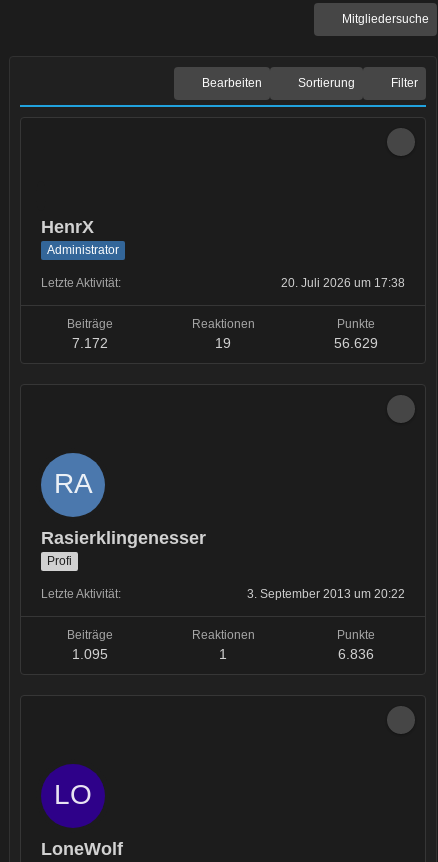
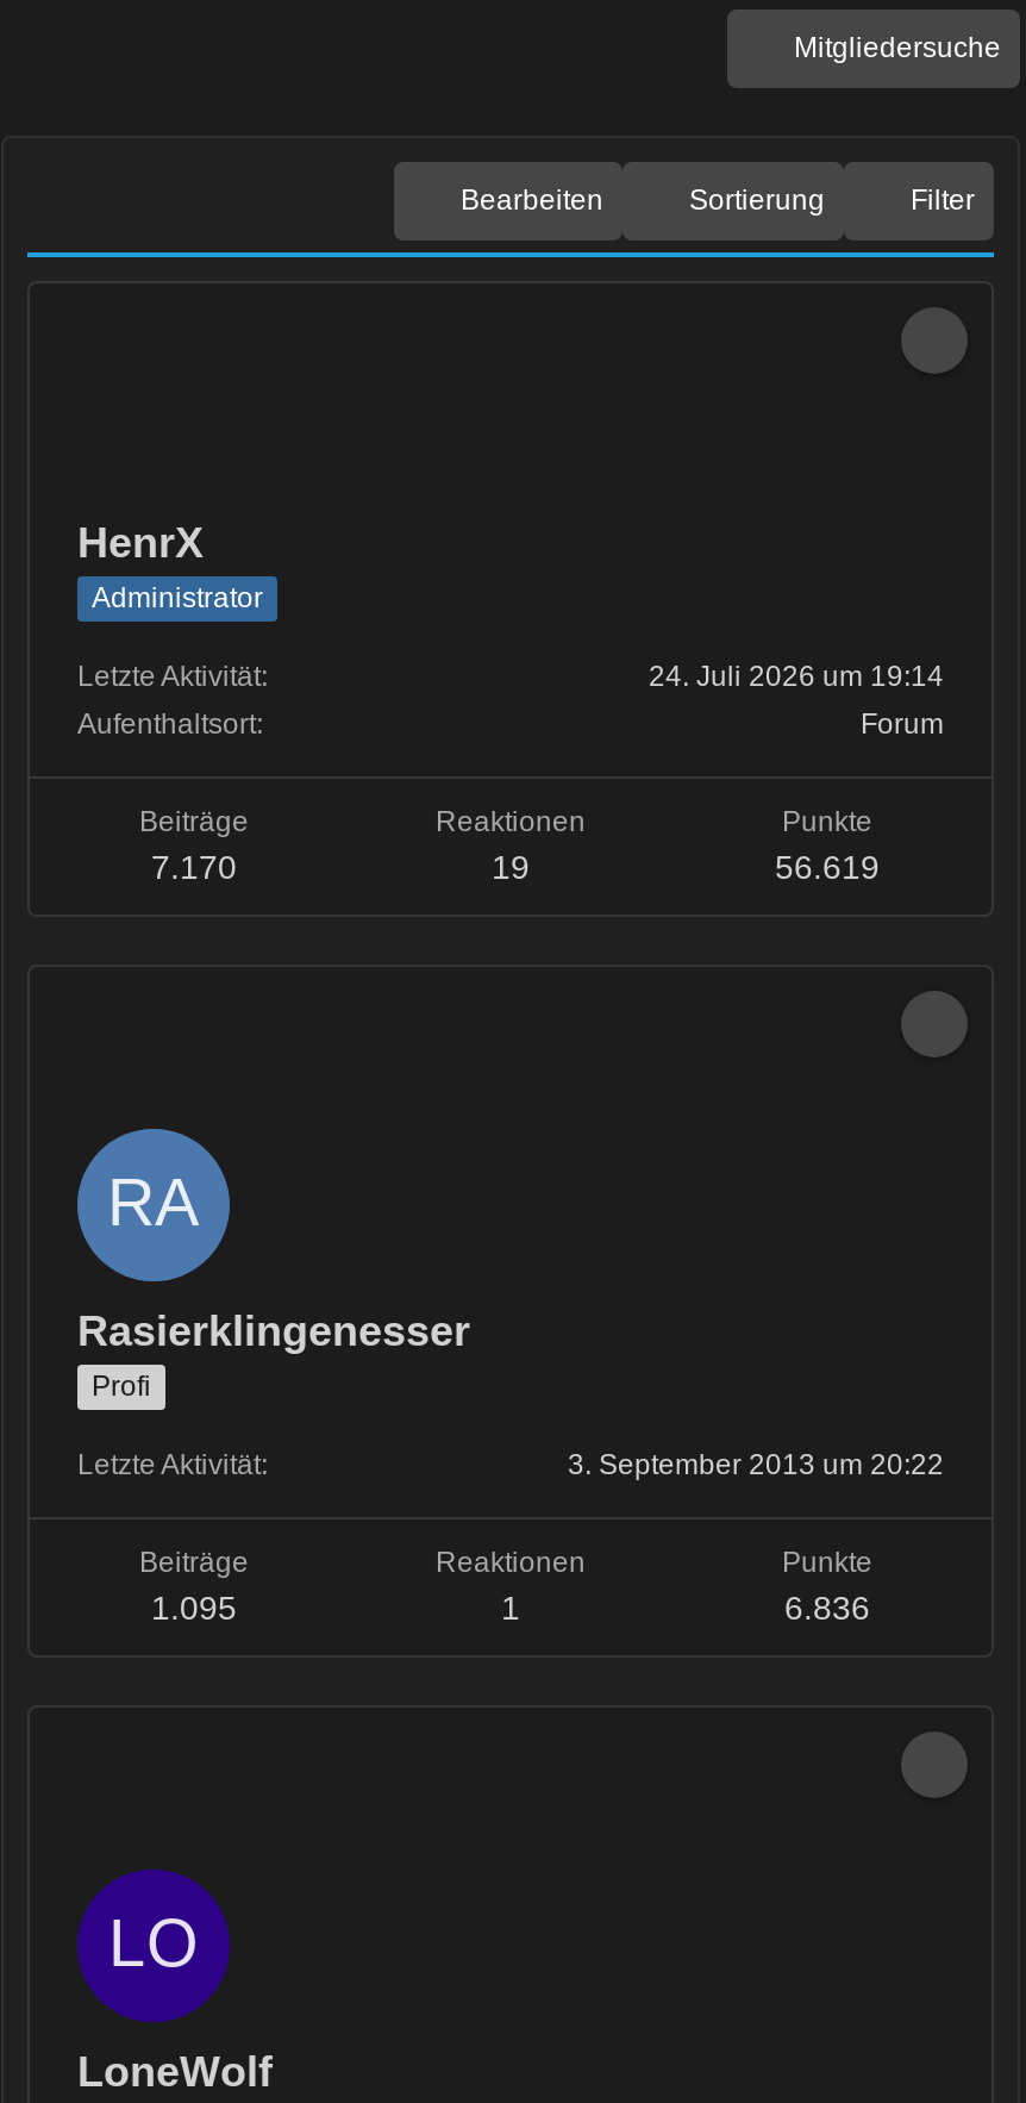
[281,276,405,290] 20. Juli 2026 um 17:38 -> [77,659,944,740] 24. Juli 2026 um 19:14 | Aufenthaltsort | Forum
[72,335,108,351] 7.172 -> [151,847,237,885] 7.170
[334,335,378,351] 56.629 -> [775,847,880,885] 56.619

